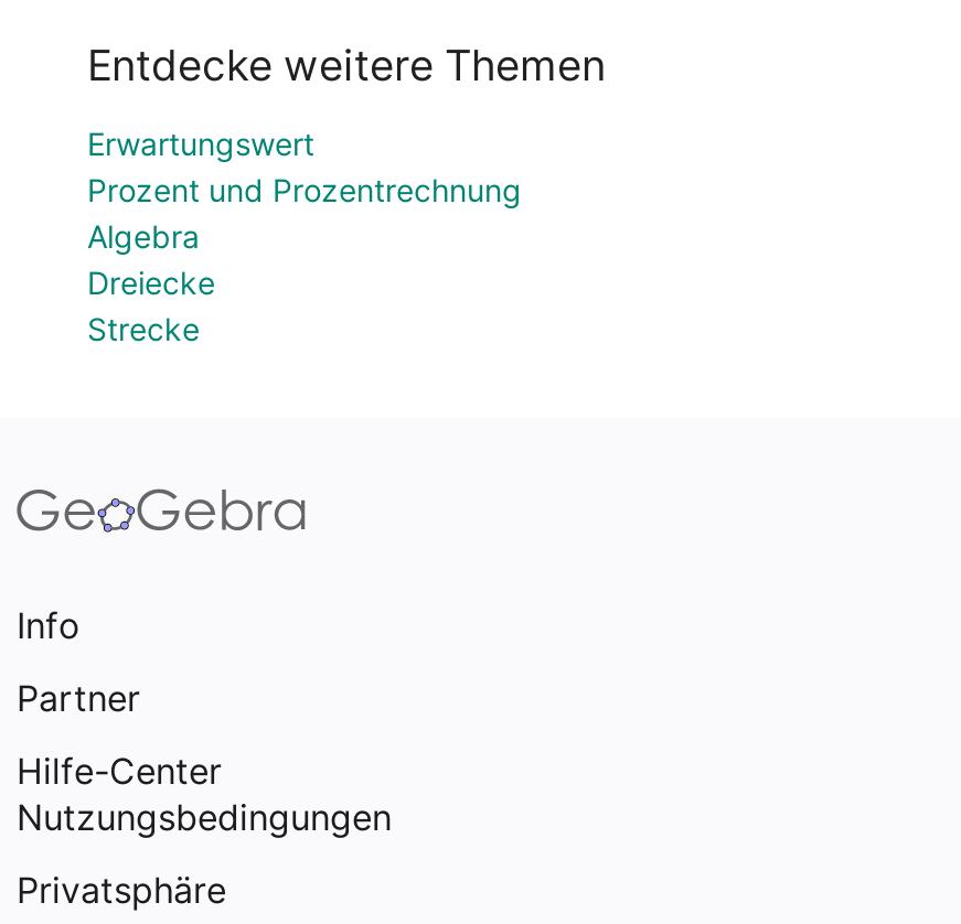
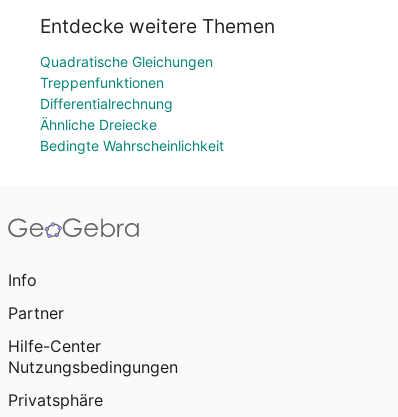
[87,125,522,347] Erwartungswert | Prozent und Prozentrechnung | Algebra | Dreiecke | Strecke -> [40,53,224,154] Quadratische Gleichungen | Treppenfunktionen | Differentialrechnung | Ähnliche Dreiecke | Bedingte Wahrscheinlichkeit

